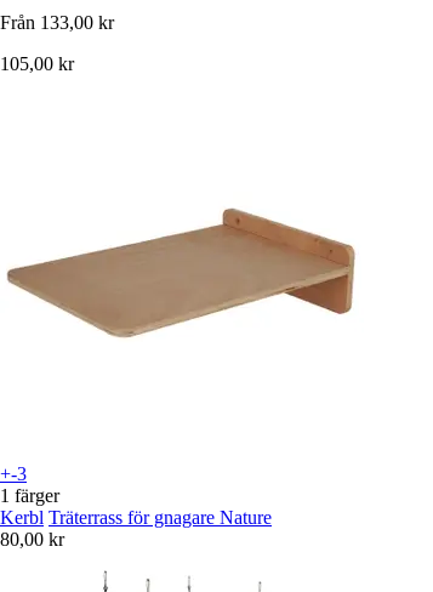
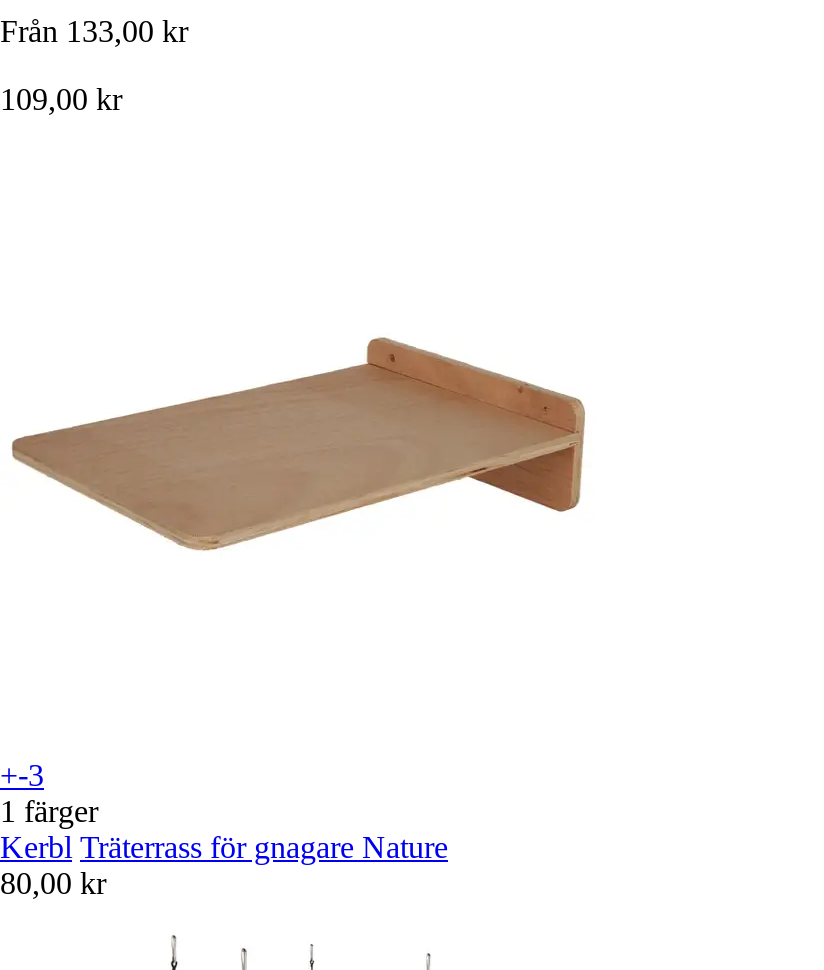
[0,54,74,74] 105,00 kr -> [0,83,122,117] 109,00 kr

